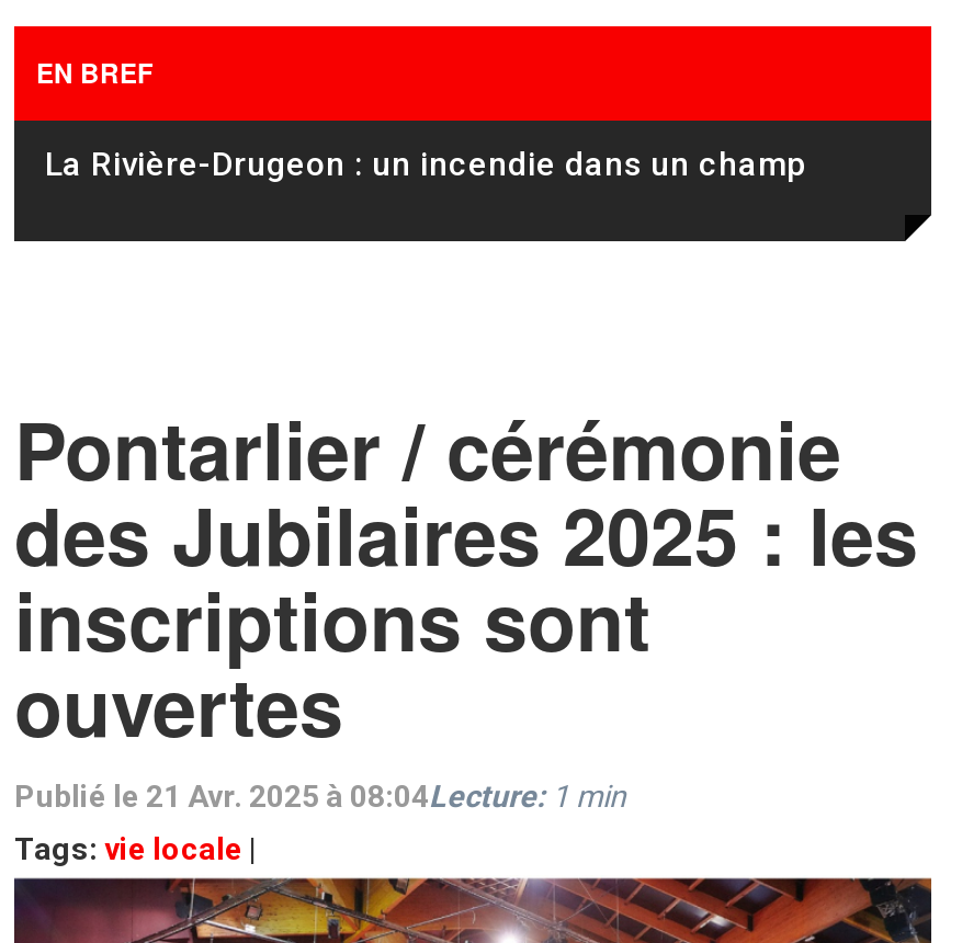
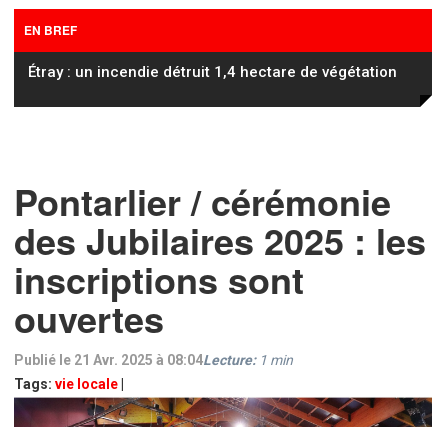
[45,145,806,184] La Rivière-Drugeon : un incendie dans un champ -> [28,63,397,81] Étray : un incendie détruit 1,4 hectare de végétation

